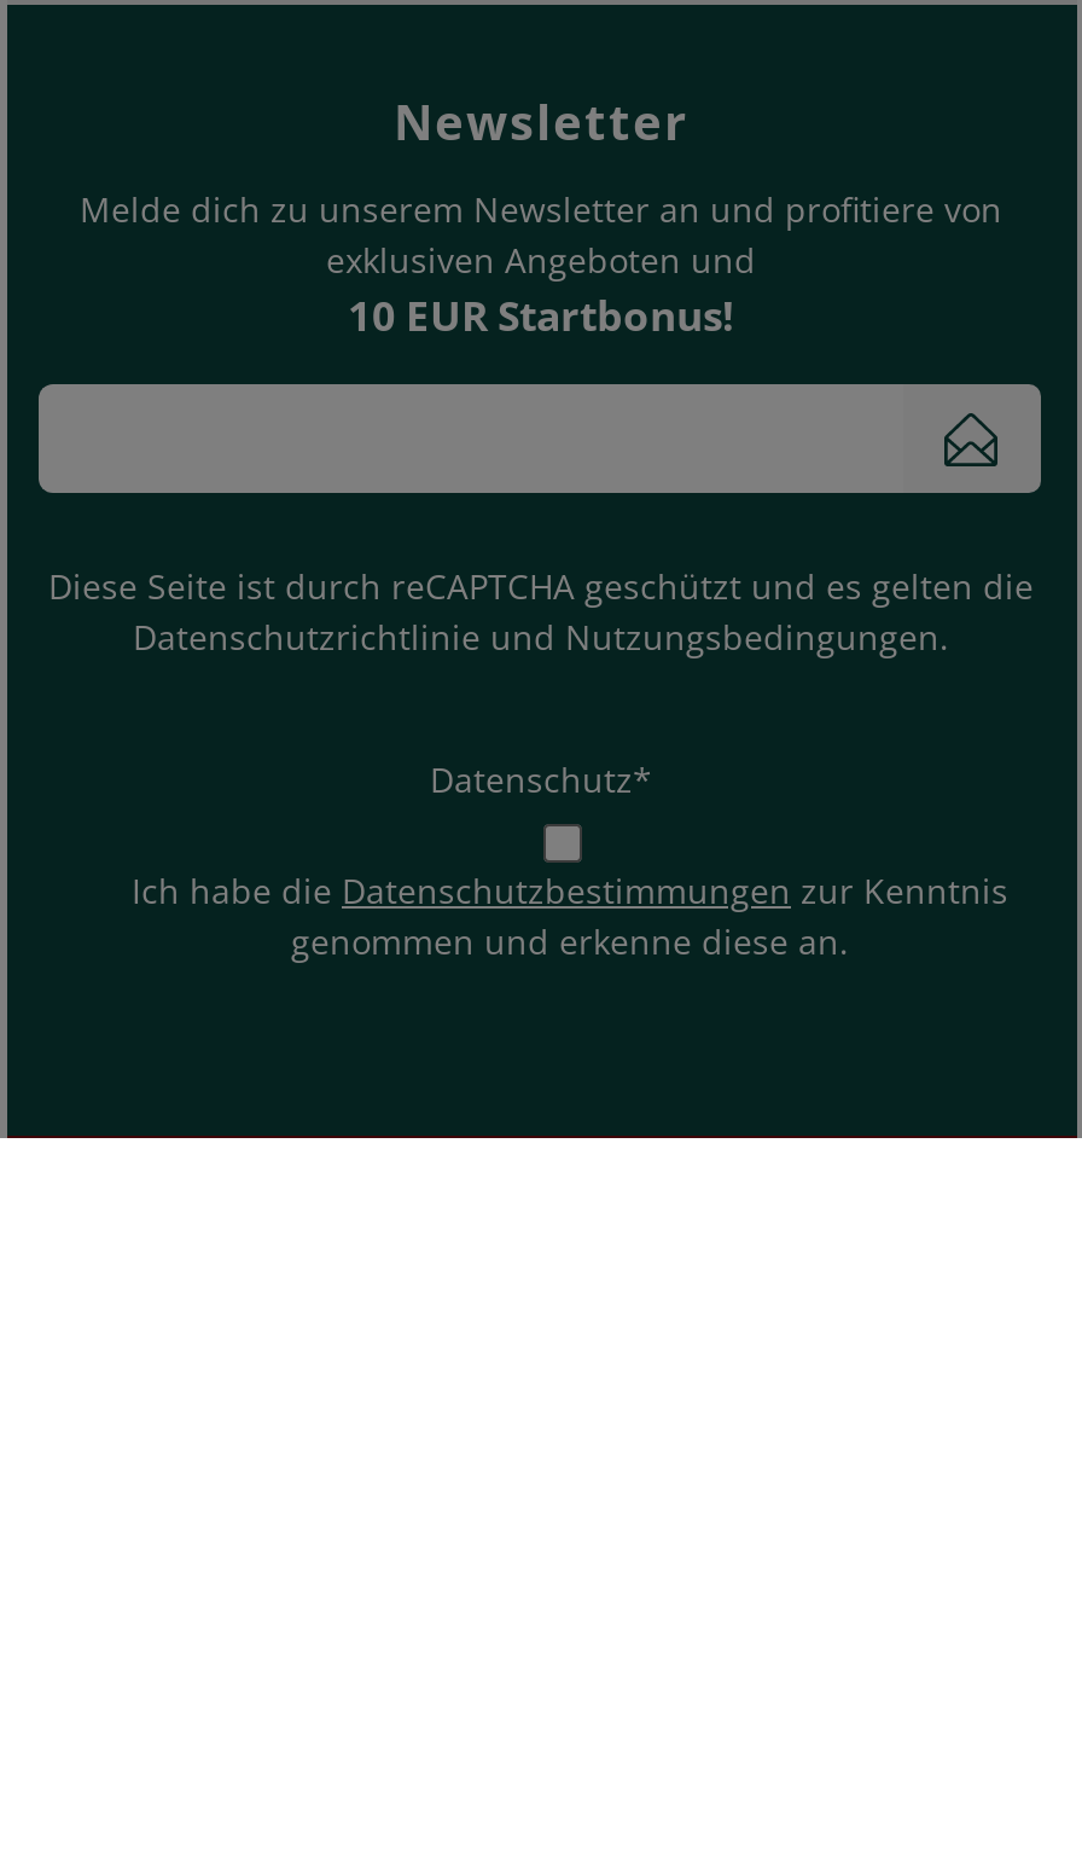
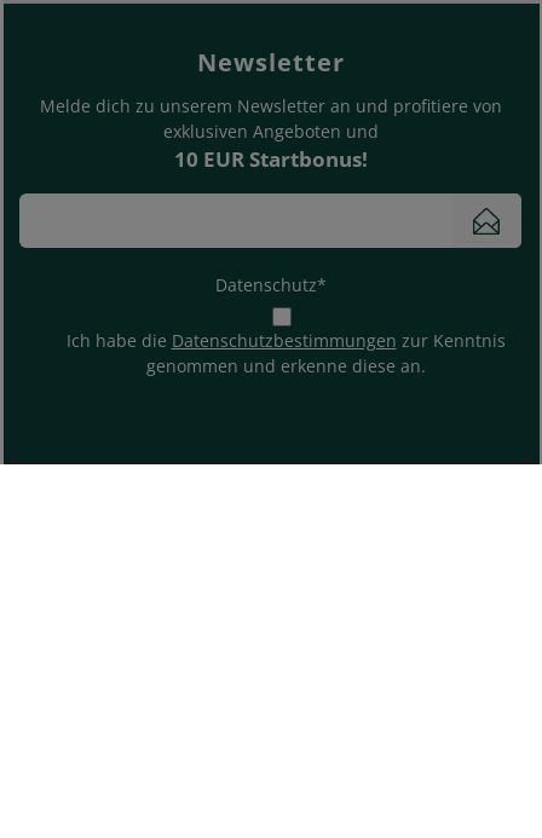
[48,563,1034,660] Diese Seite ist durch reCAPTCHA geschützt und es gelten die | Datenschutzrichtlinie und Nutzungsbedingungen. -> none

